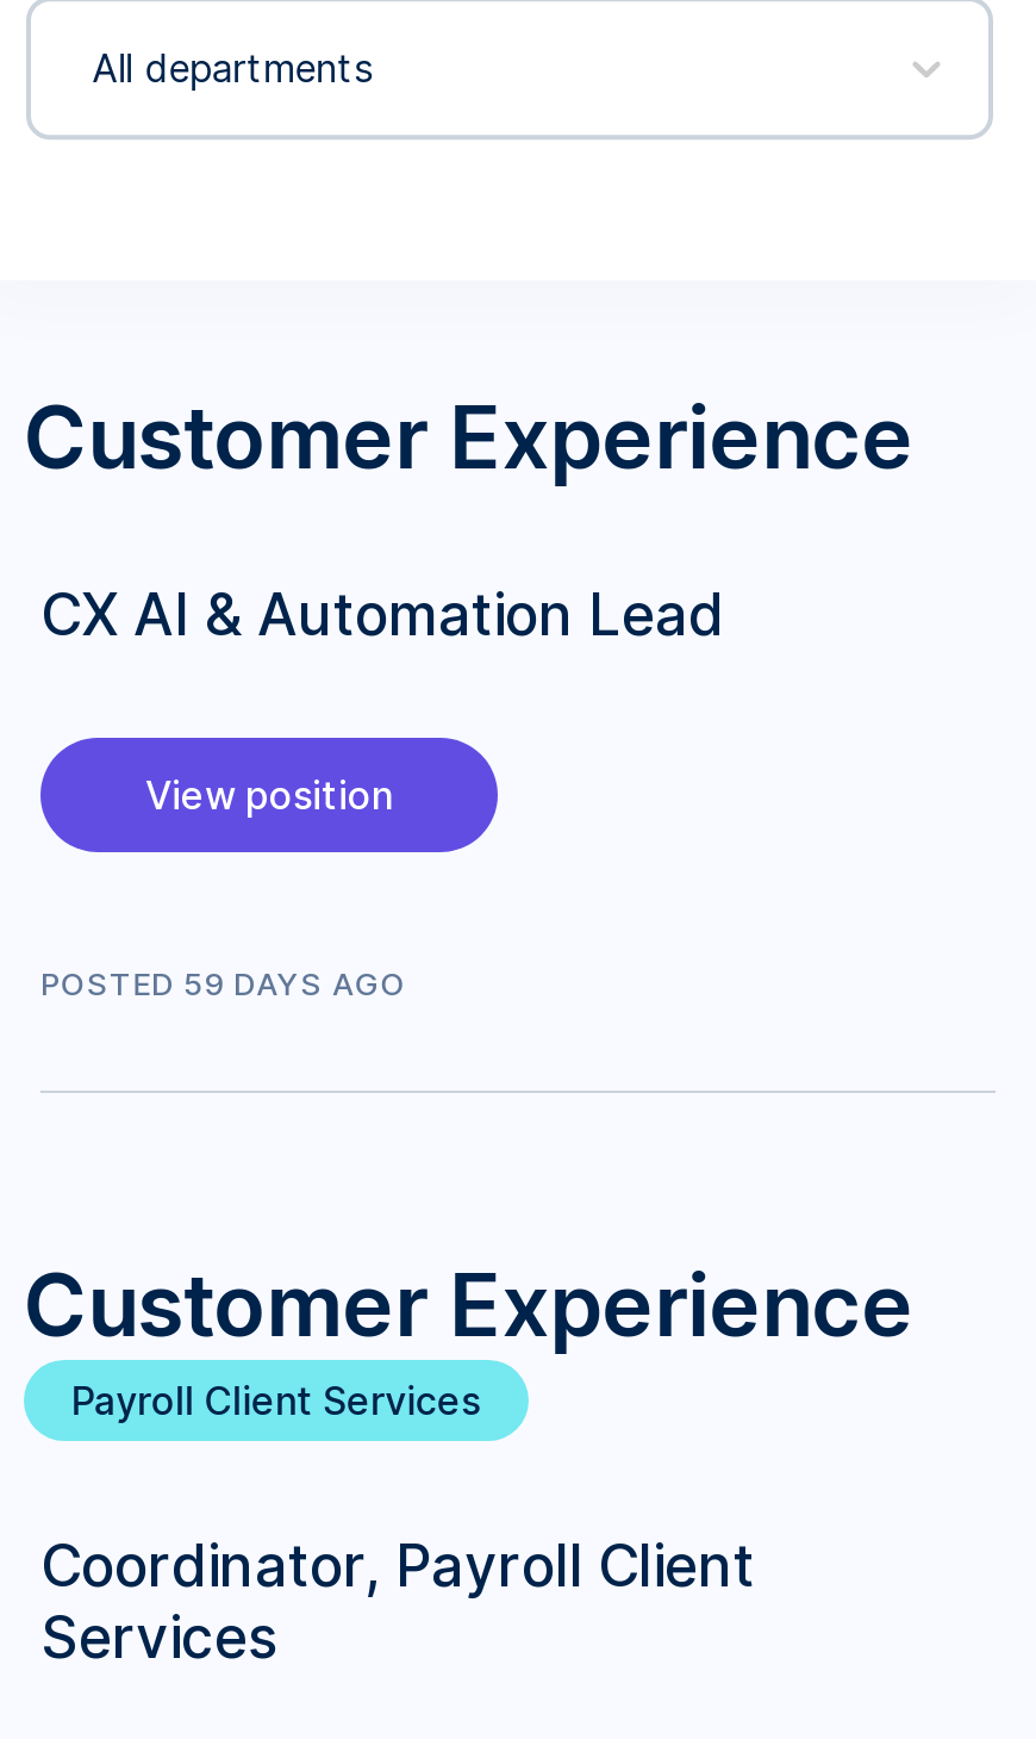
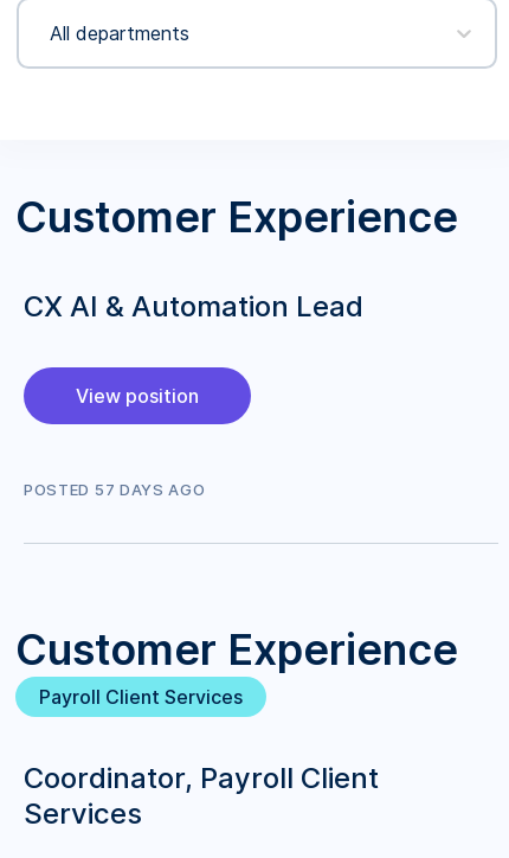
[40,964,406,1003] POSTED 59 DAYS AGO -> [24,479,205,498] POSTED 57 DAYS AGO

